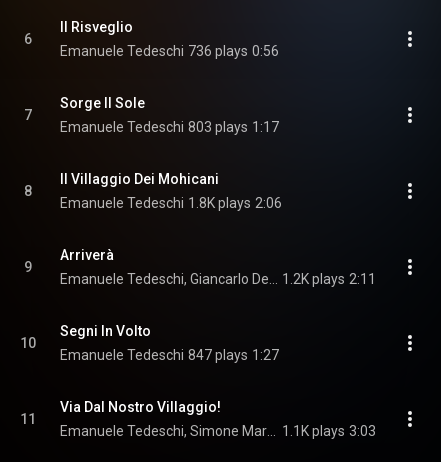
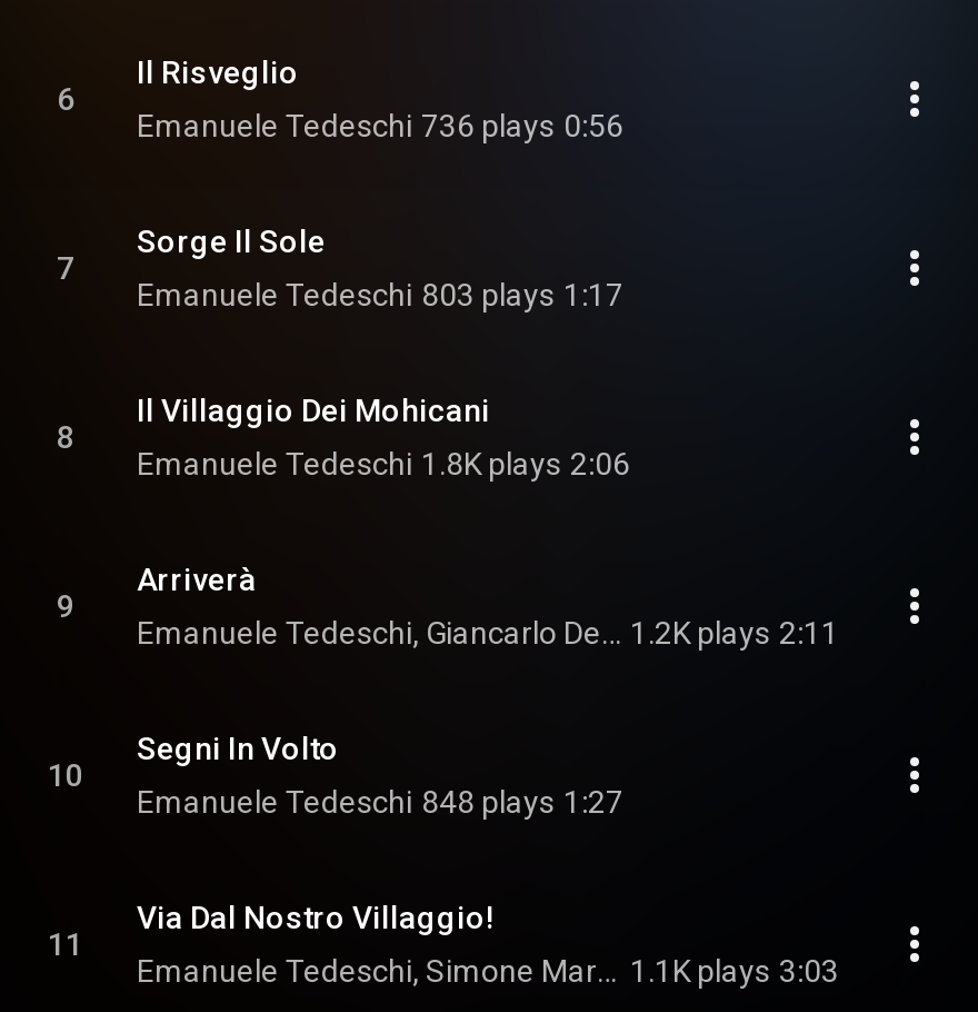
[60,347,279,363] Emanuele Tedeschi 847 plays 1:27 -> [137,784,623,820] Emanuele Tedeschi 848 plays 1:27

